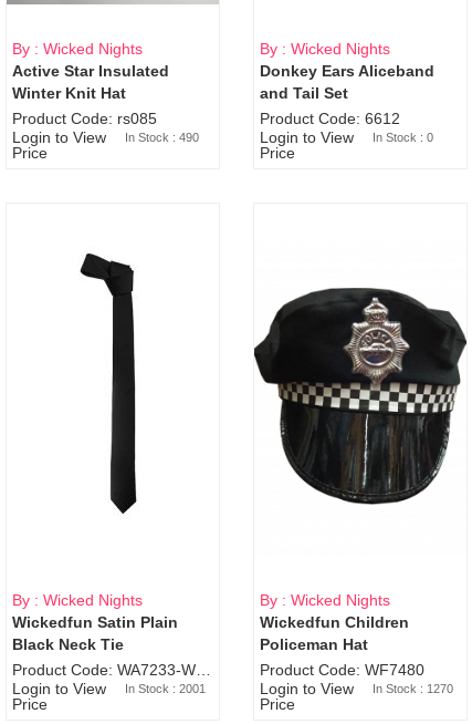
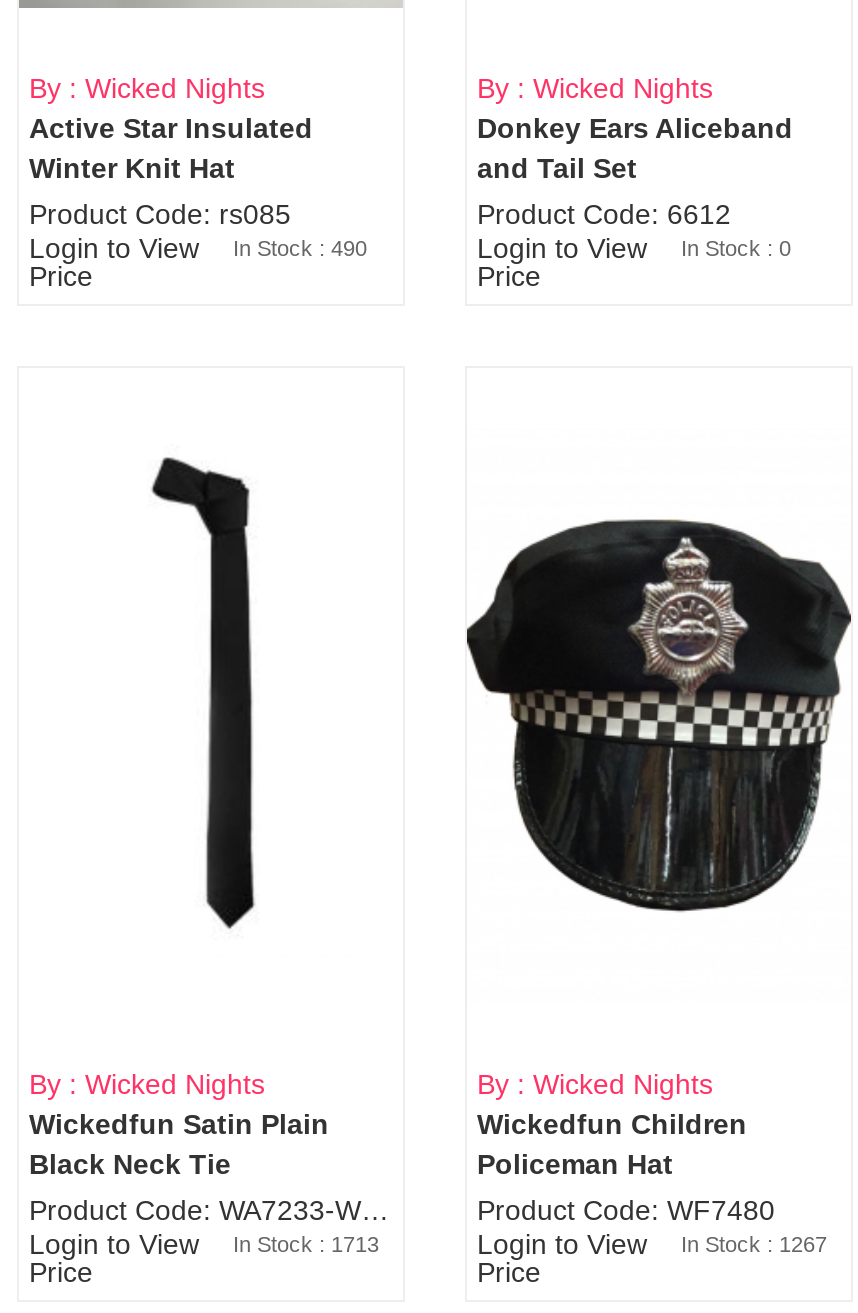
[12,680,206,697] Login to View In Stock : 2001 -> [29,1228,379,1260] Login to View In Stock : 1713
[260,680,453,697] Login to View In Stock : 1270 -> [477,1228,827,1260] Login to View In Stock : 1267

